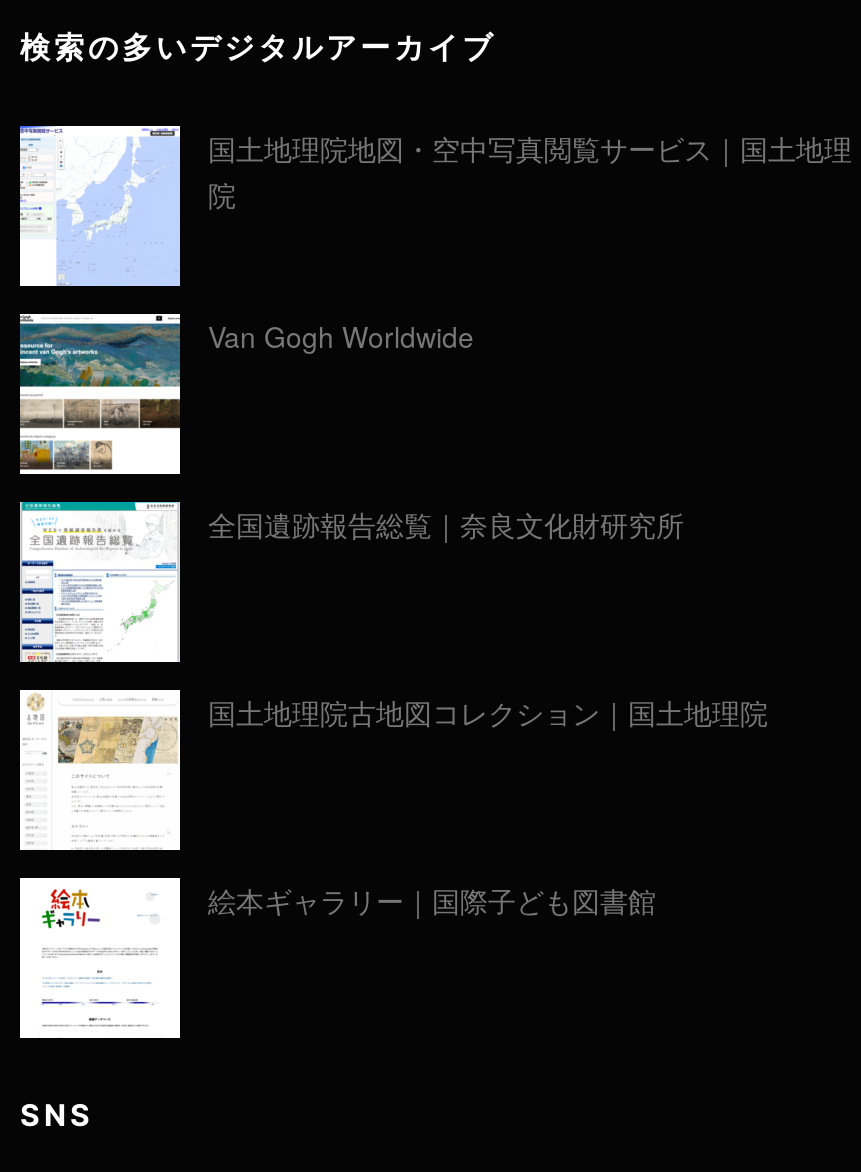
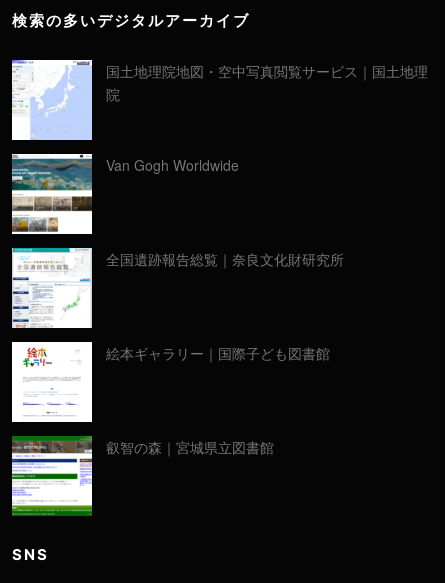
[26,692,768,764] [image] | 国土地理院古地図コレクション｜国土地理院 -> none
moved [208,881,656,921] -> [106,343,330,363]: 絵本ギャラリー｜国際子ども図書館
none -> [11,436,274,516] [image] | 叡智の森｜宮城県立図書館

